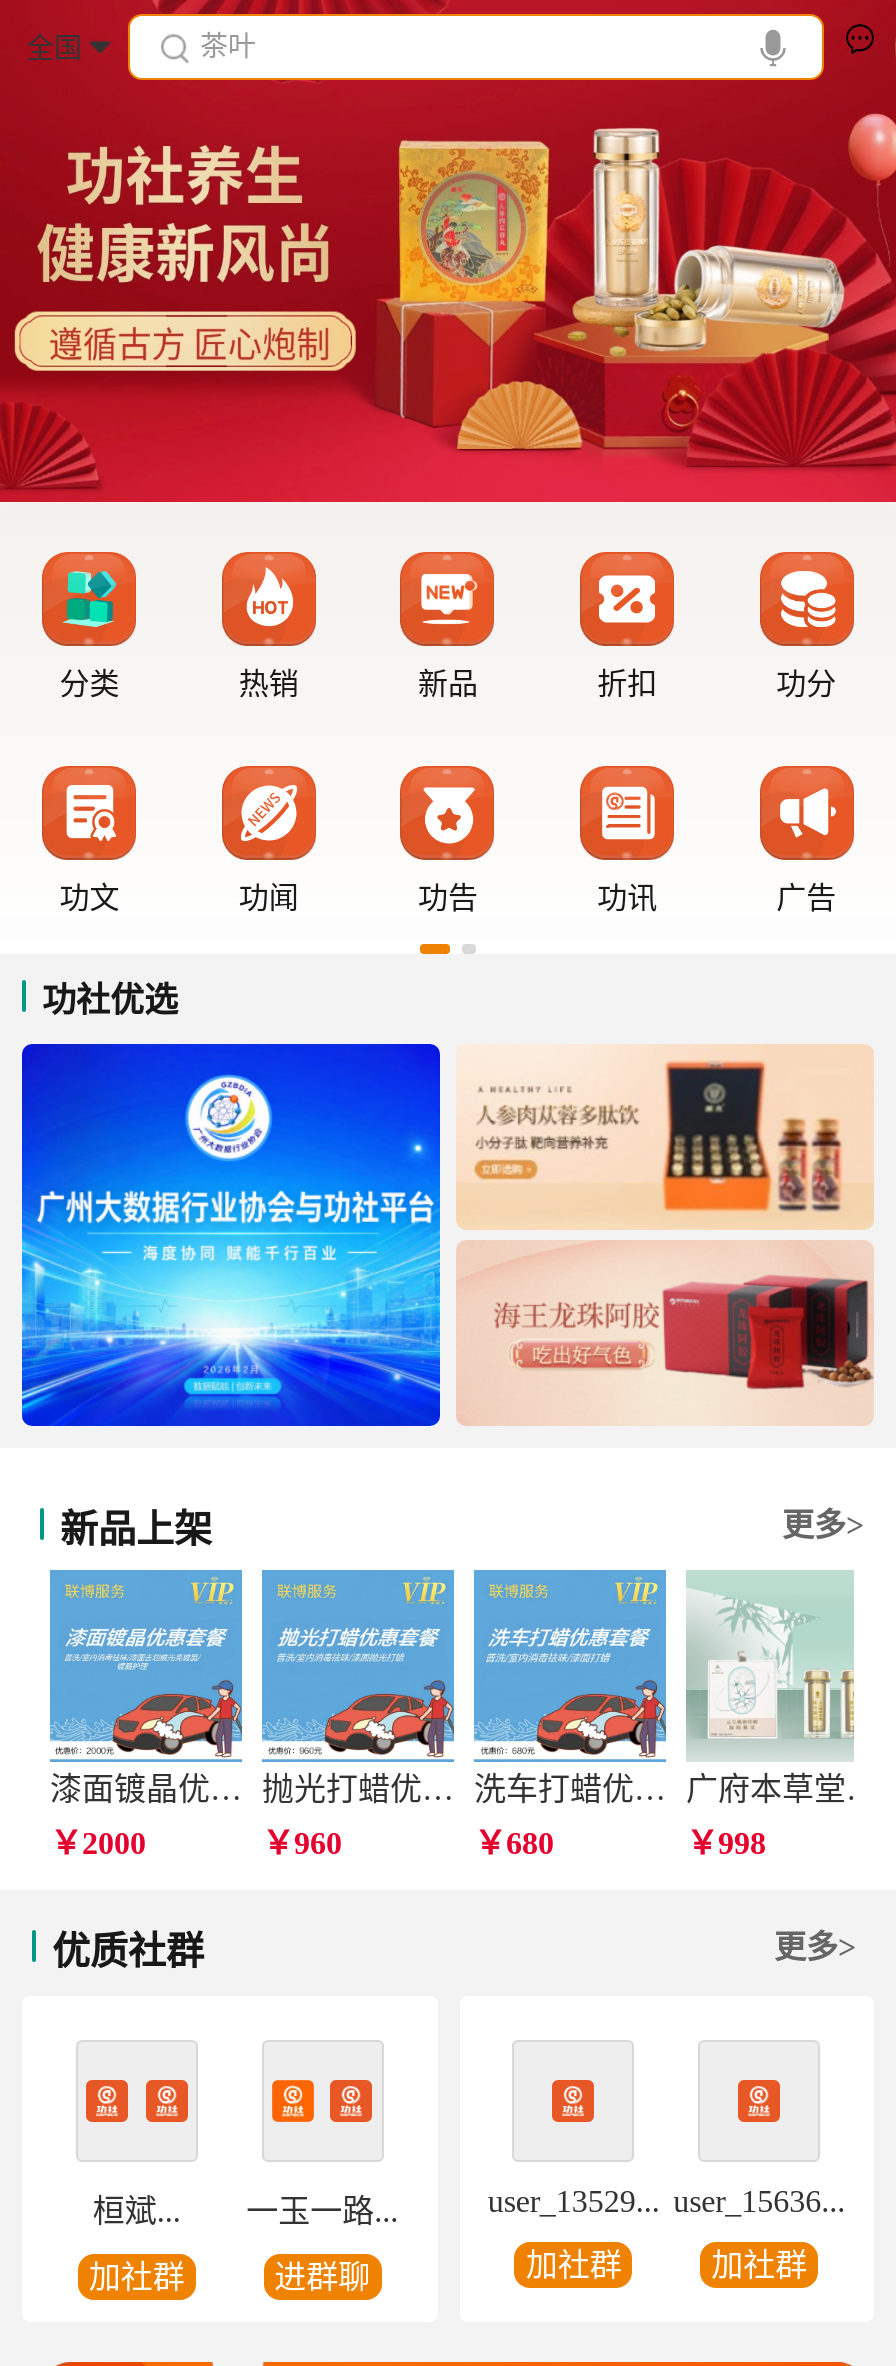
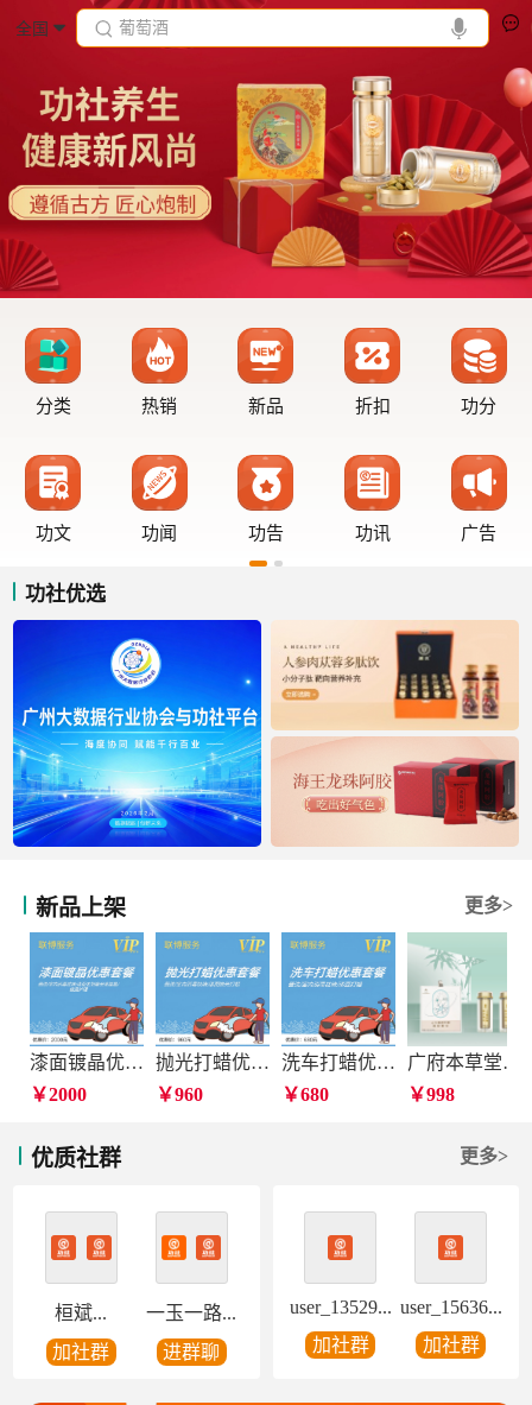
[200,32,256,62] 茶叶 -> [119,19,169,37] 葡萄酒

